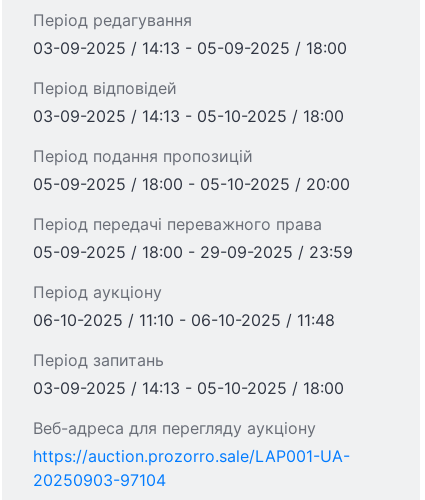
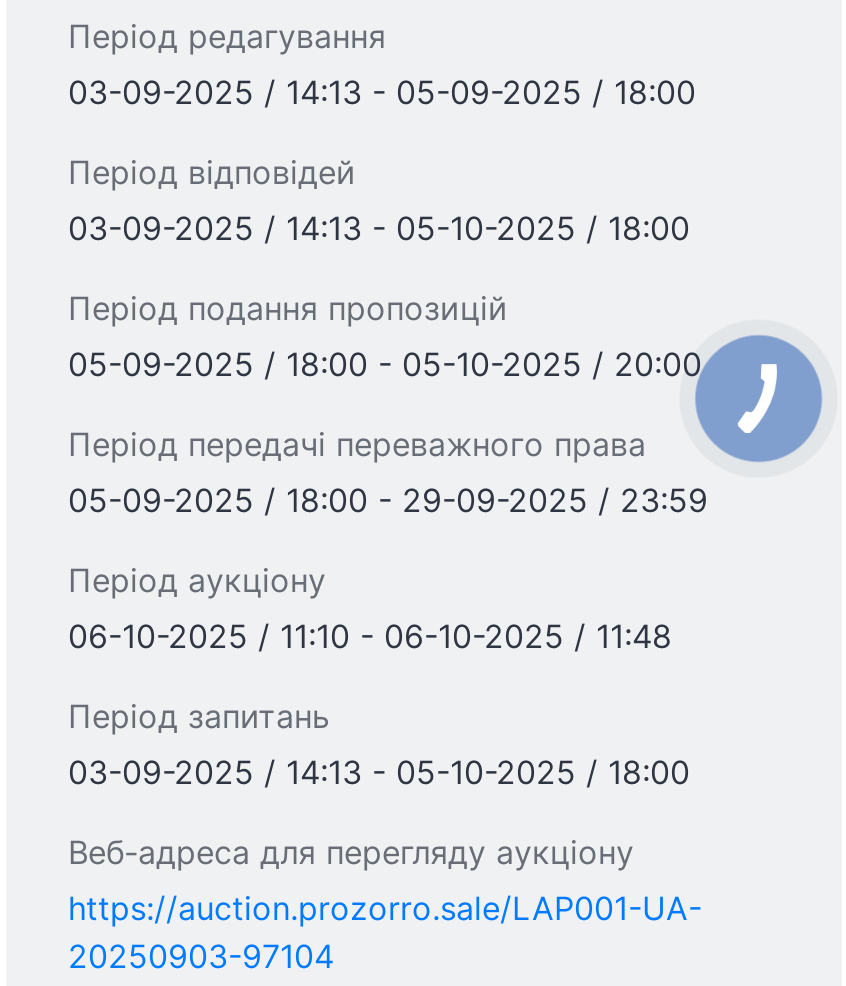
none -> [690,330,826,466] [image]

